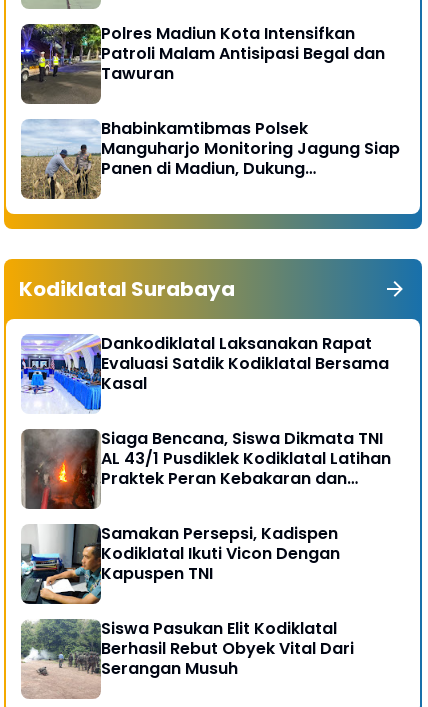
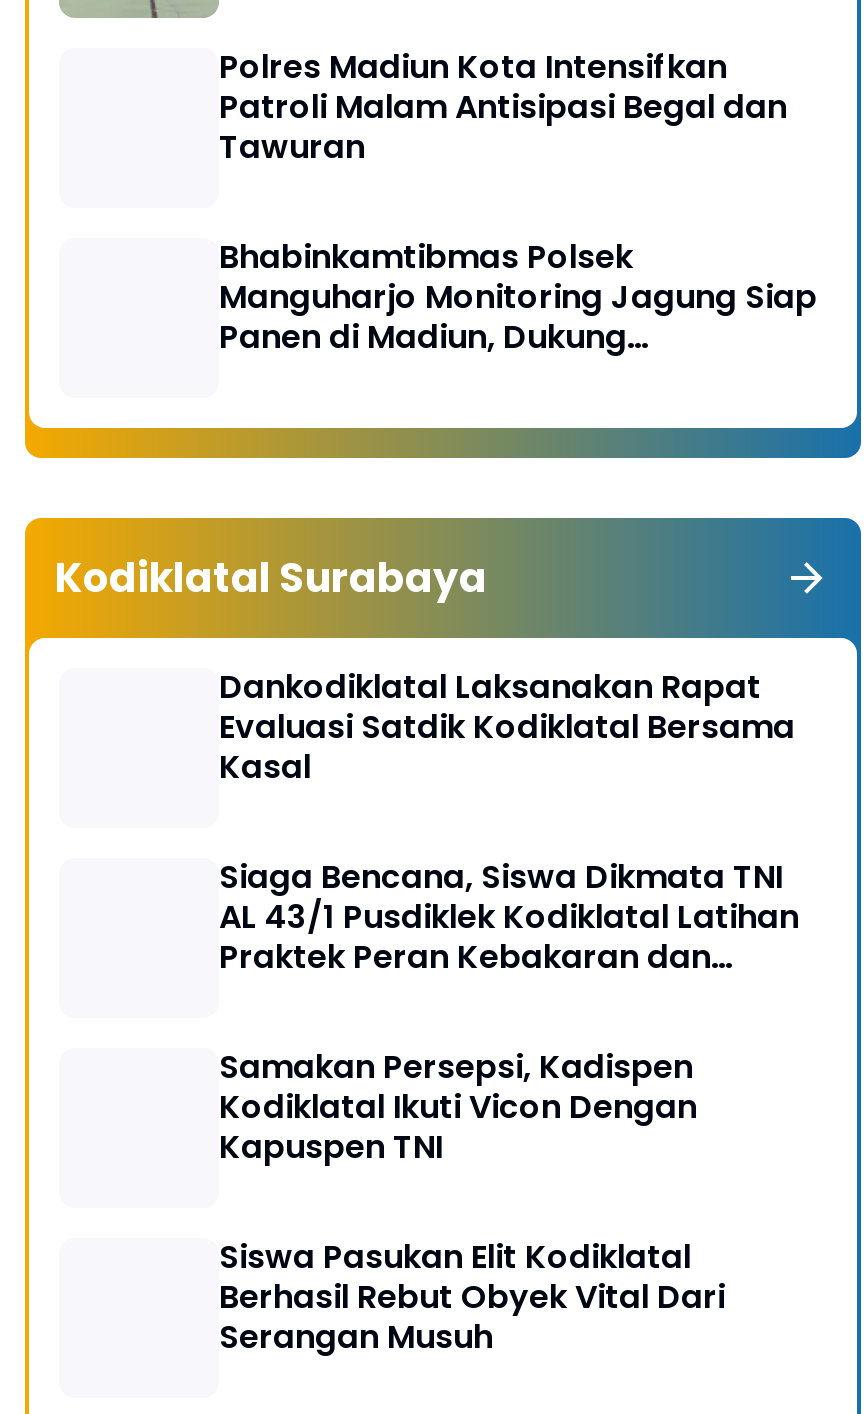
[20,23,102,105] [image] -> none
[20,119,98,200] [image] -> none
[20,333,102,414] [image] -> none
[20,428,98,510] [image] -> none
[20,523,102,605] [image] -> none
[20,618,101,700] [image] -> none

